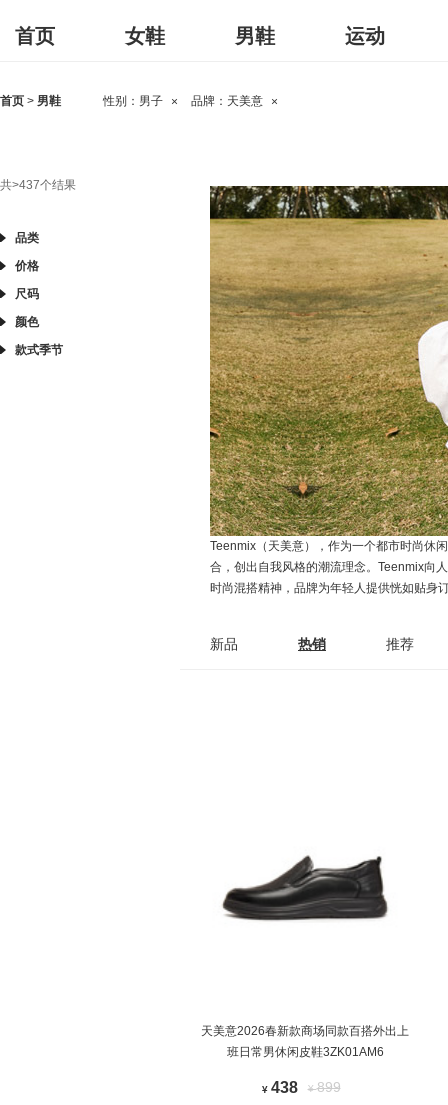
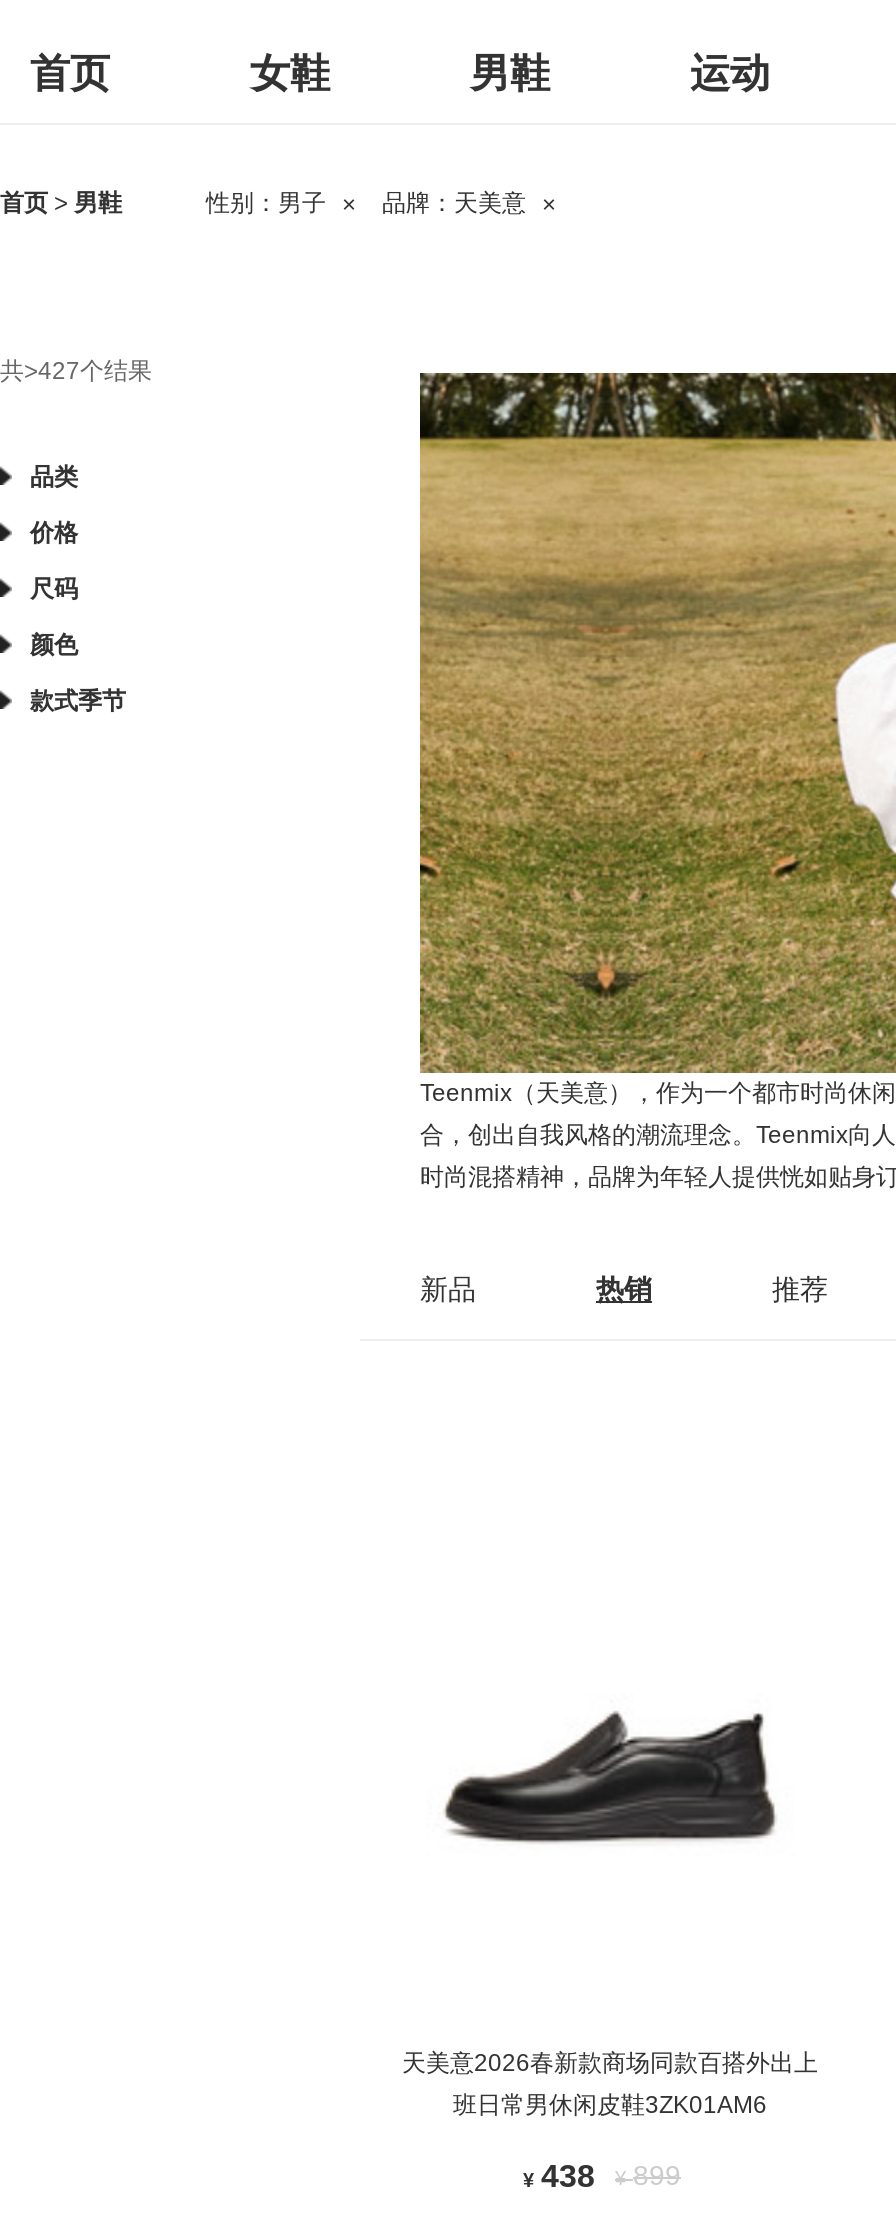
[0,178,76,192] 共>437个结果 -> [0,357,152,385] 共>427个结果

